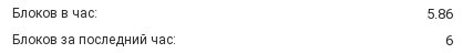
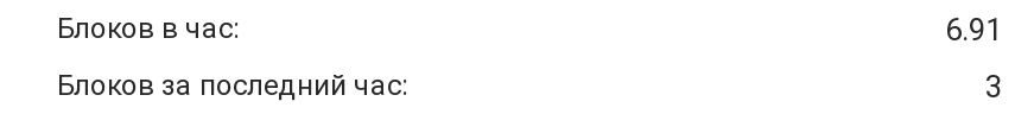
[426,5,453,22] 5.86 -> [945,11,1002,47] 6.91
[445,32,453,48] 6 -> [985,68,1002,104] 3

